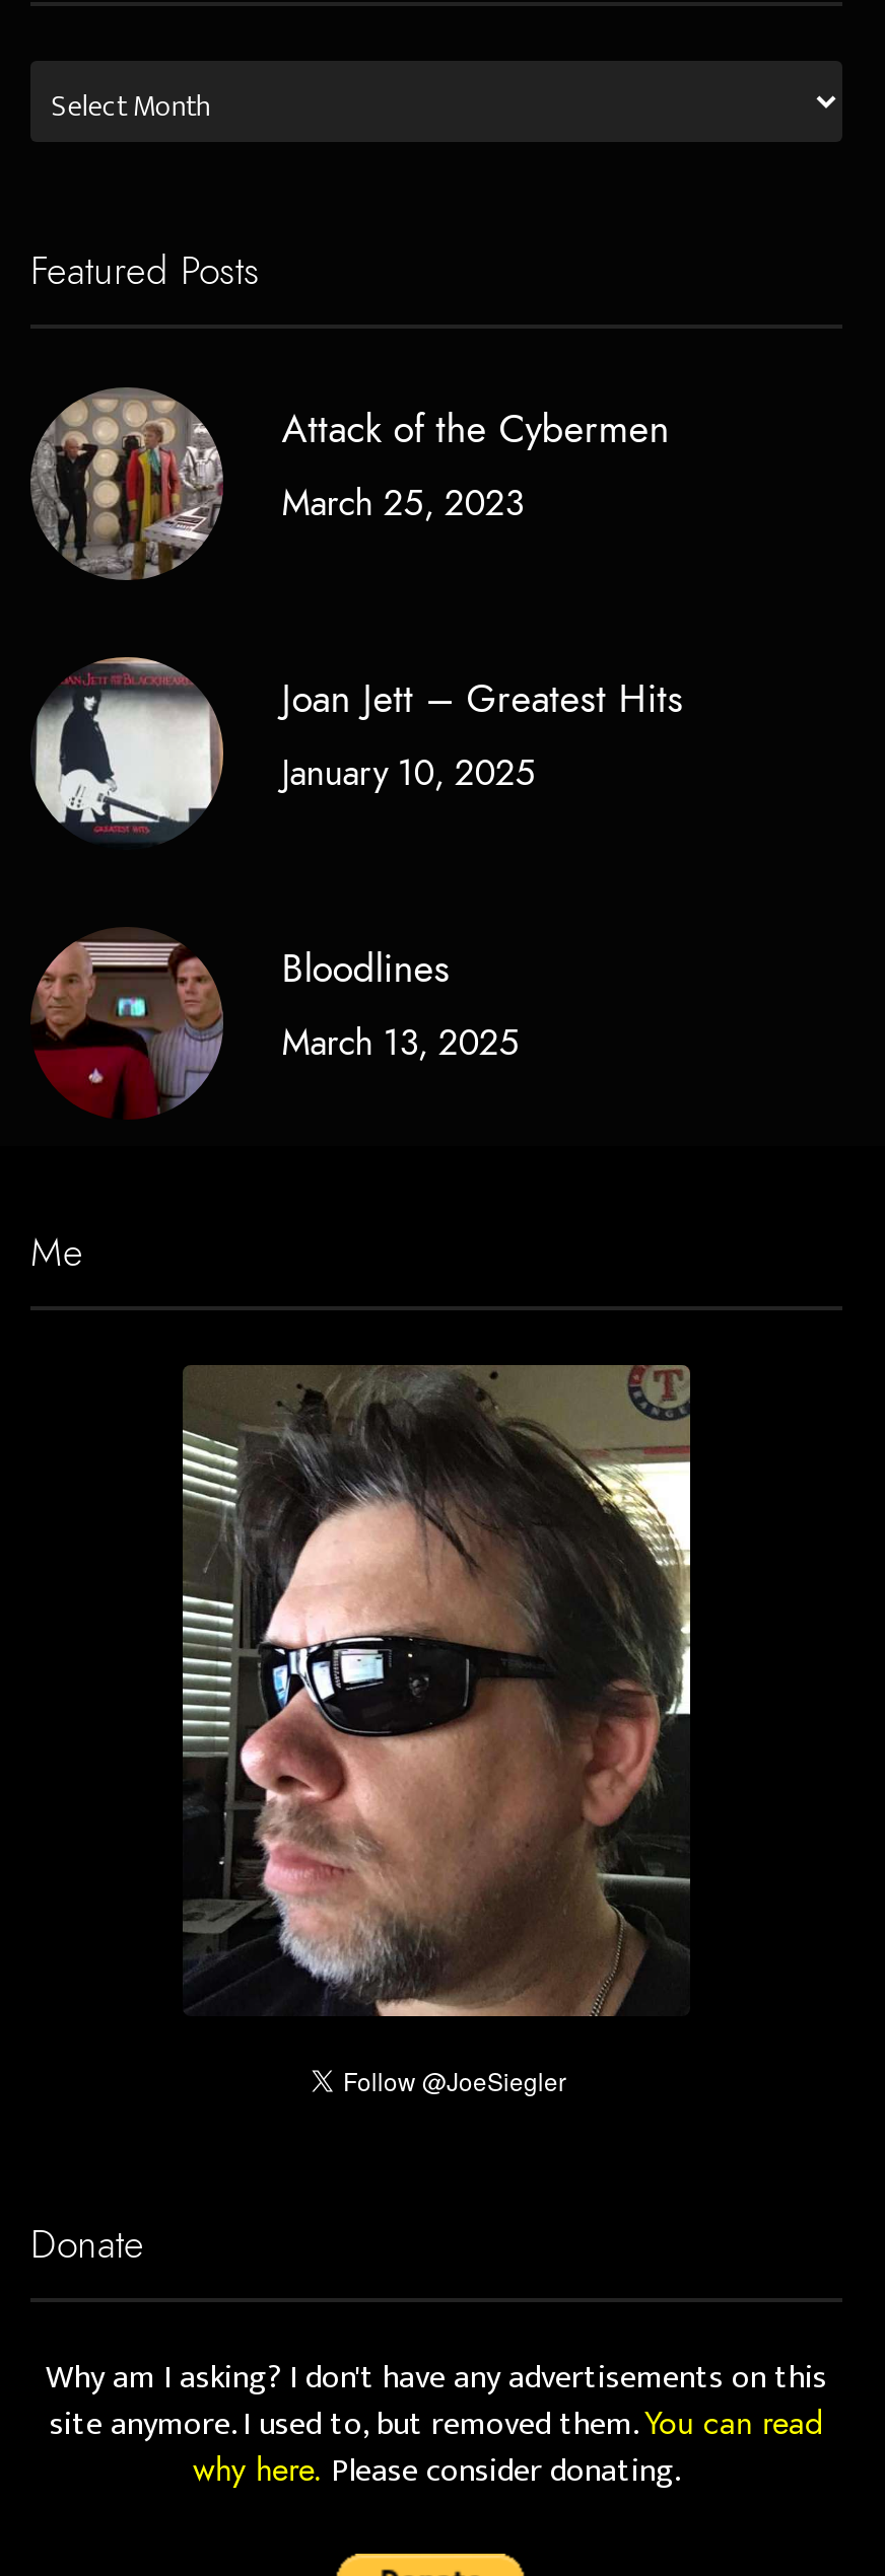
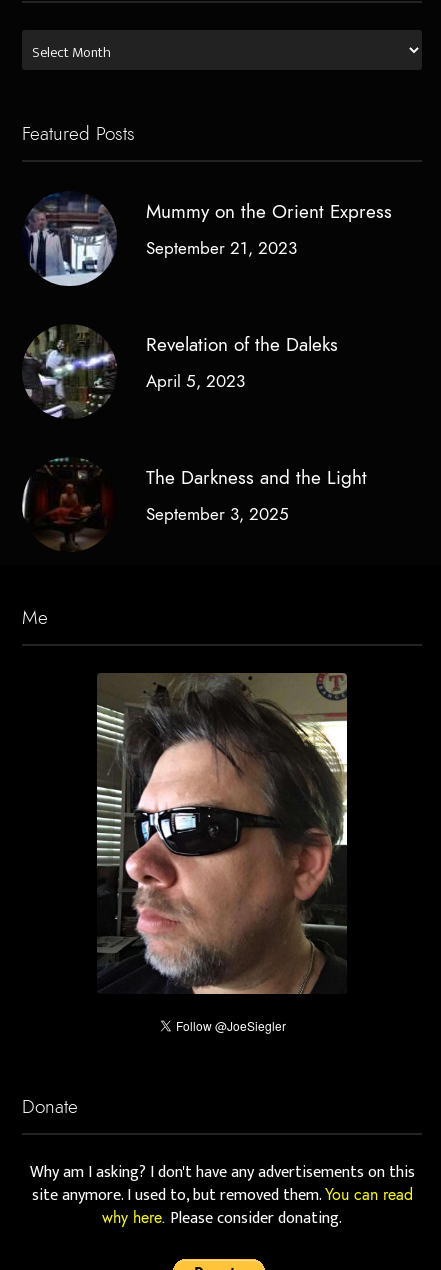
[28,387,669,580] [image] | Attack of the Cybermen | March 25, 2023 -> [22,191,392,287] [image] | Mummy on the Orient Express | September 21, 2023
[35,655,684,846] [image] | Joan Jett – Greatest Hits | January 10, 2025 -> [25,324,338,419] [image] | Revelation of the Daleks | April 5, 2023
[30,927,519,1118] [image] | Bloodlines | March 13, 2025 -> [21,458,367,550] [image] | The Darkness and the Light | September 3, 2025

